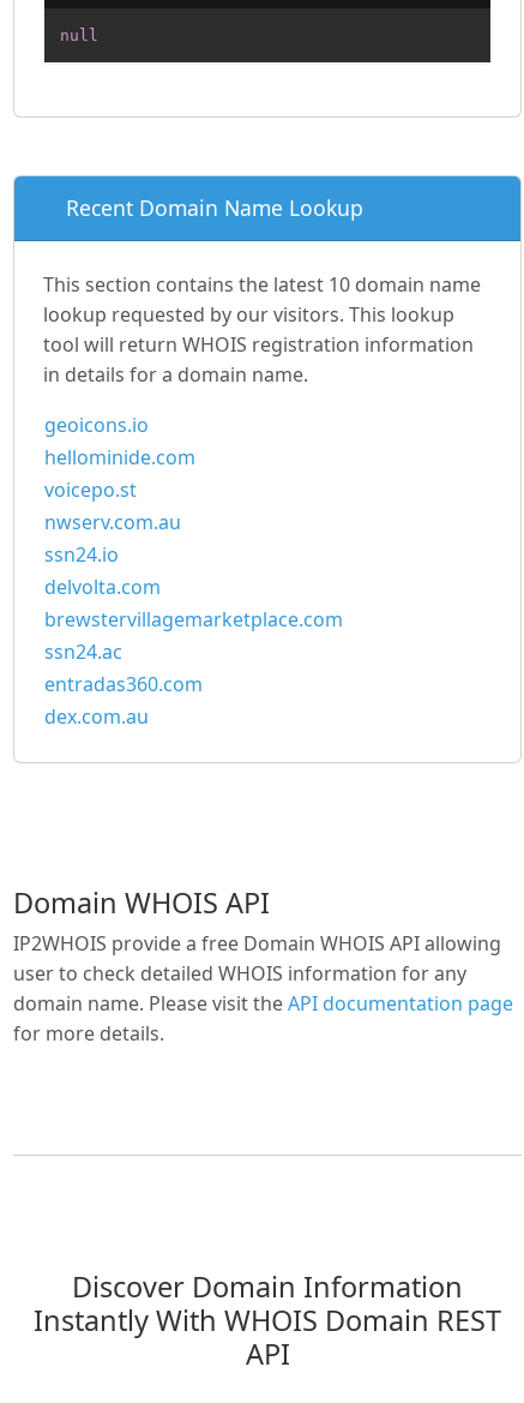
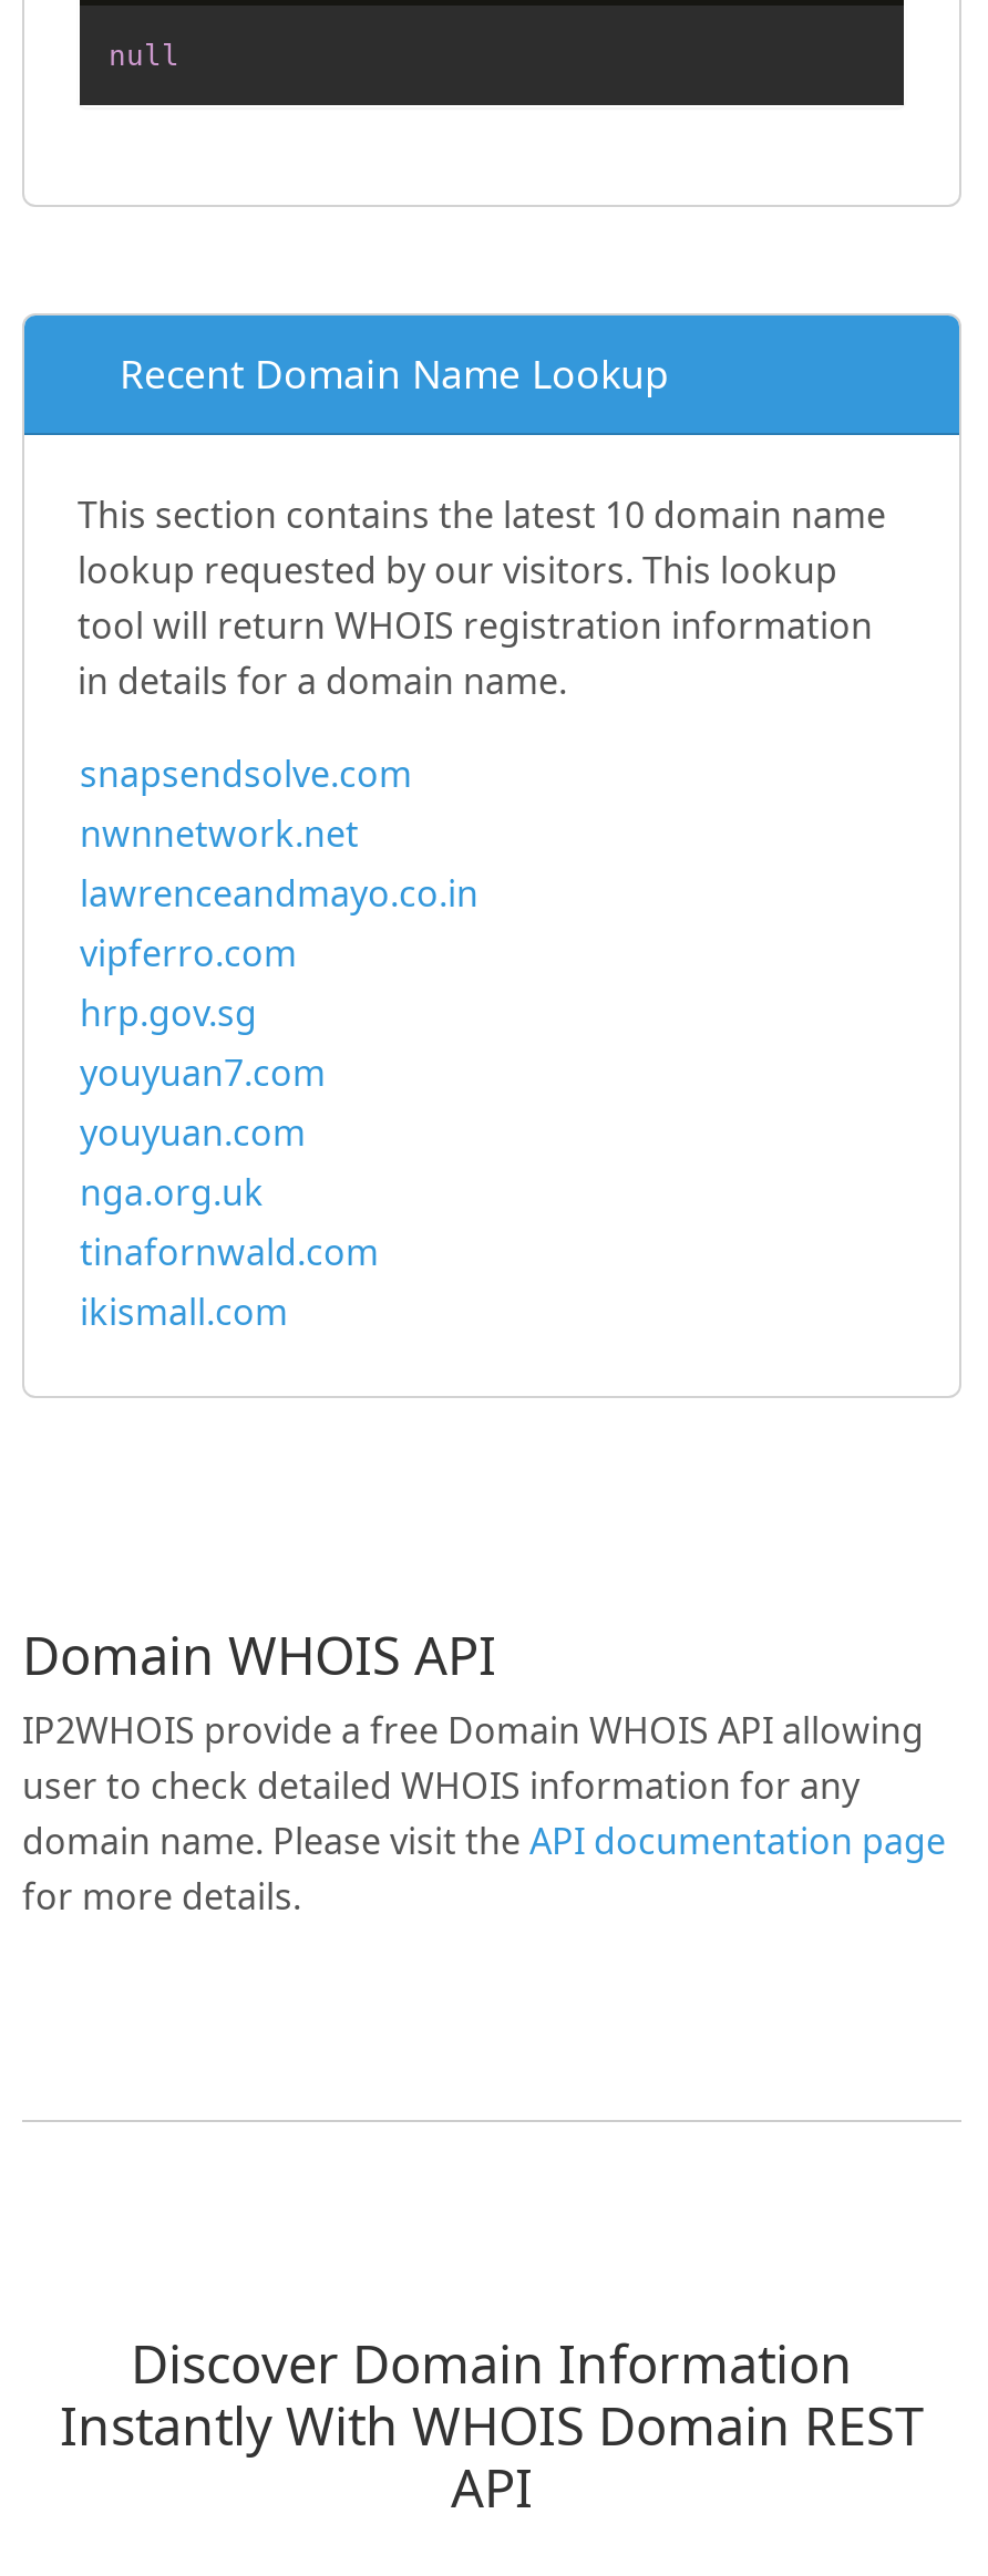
[44,412,343,730] geoicons.io | hellominide.com | voicepo.st | nwserv.com.au | ssn24.io | delvolta.com | brewstervillagemarketplace.com | ssn24.ac | entradas360.com | dex.com.au -> [80,749,478,1336] snapsendsolve.com | nwnnetwork.net | lawrenceandmayo.co.in | vipferro.com | hrp.gov.sg | youyuan7.com | youyuan.com | nga.org.uk | tinafornwald.com | ikismall.com

